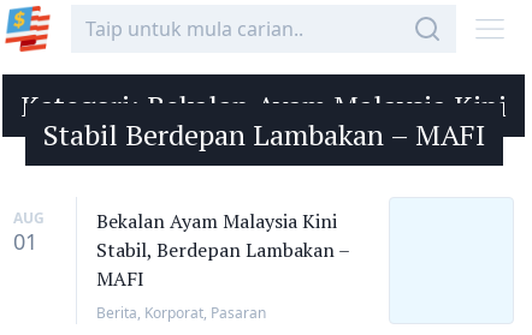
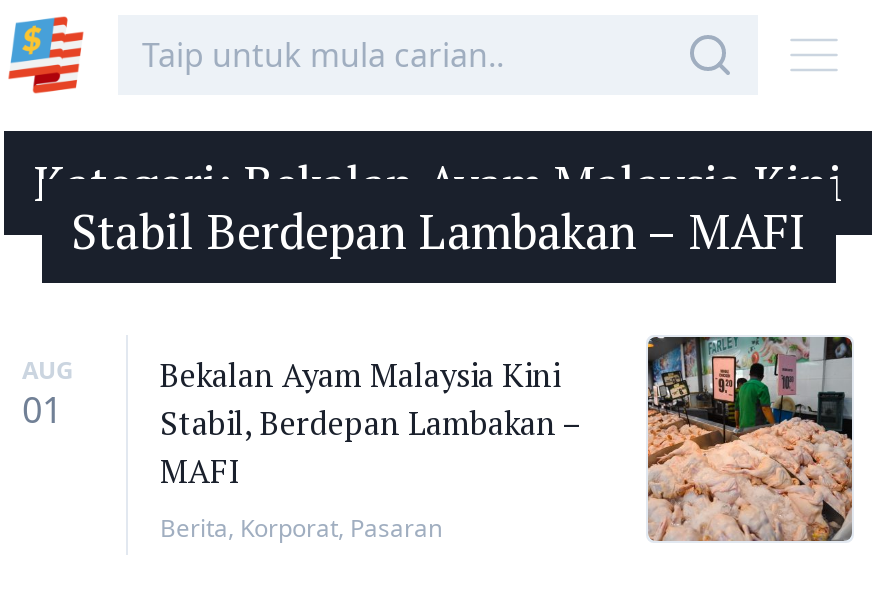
none -> [646,335,854,543] [image]

